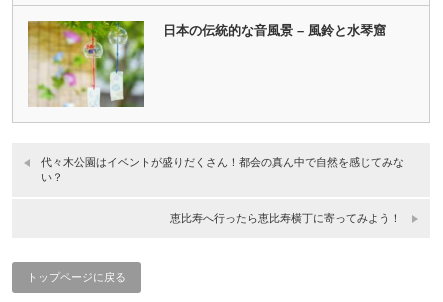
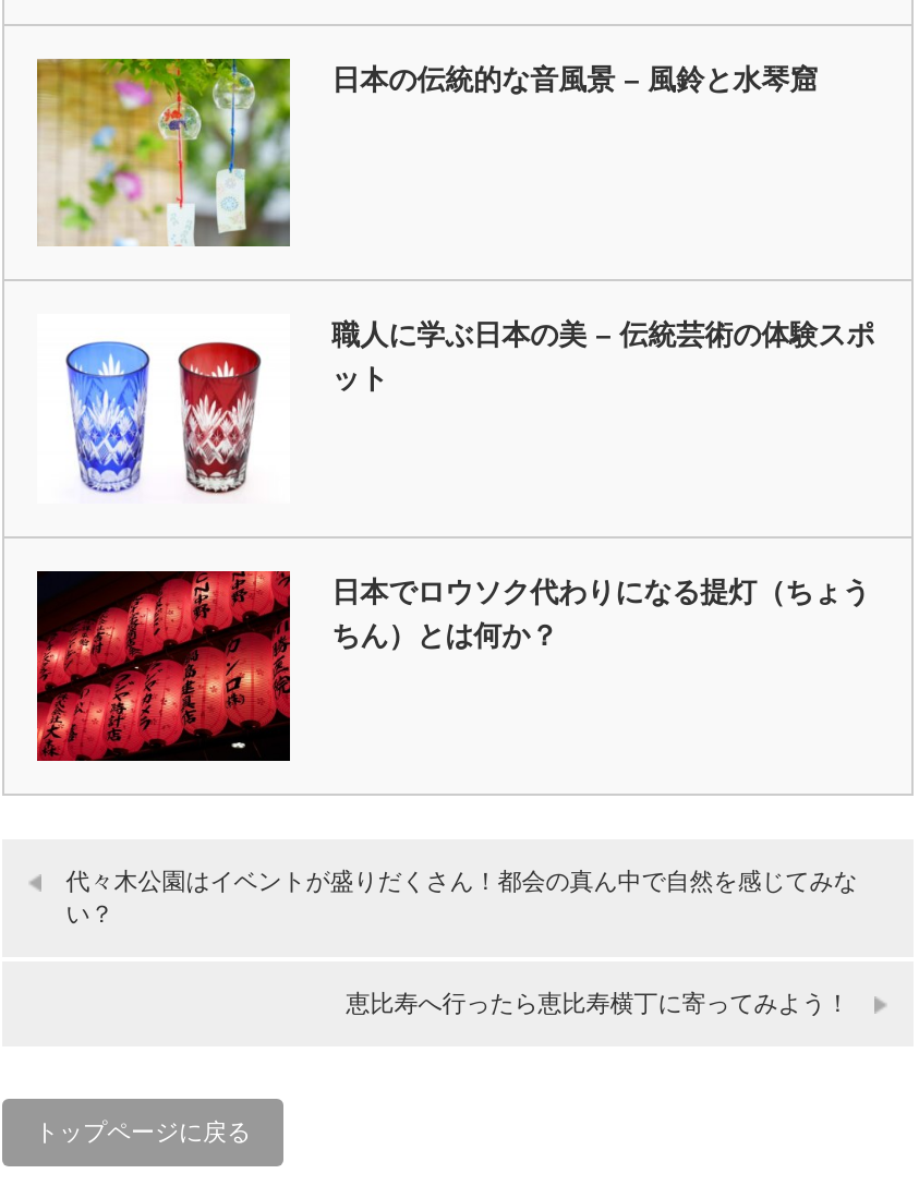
none -> [35,568,870,764] [image] | 日本でロウソク代わりになる提灯（ちょう | ちん）とは何か？
none -> [65,341,150,494] [image]
none -> [179,319,875,496] [image] | 職人に学ぶ日本の美 – 伝統芸術の体験スポ | ット

